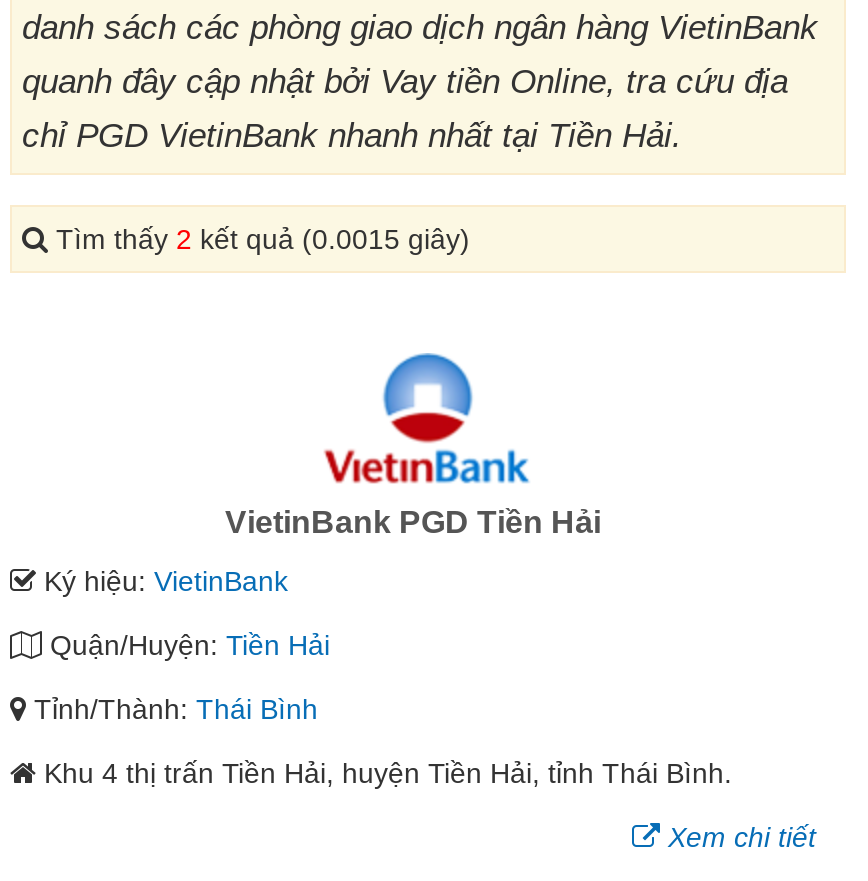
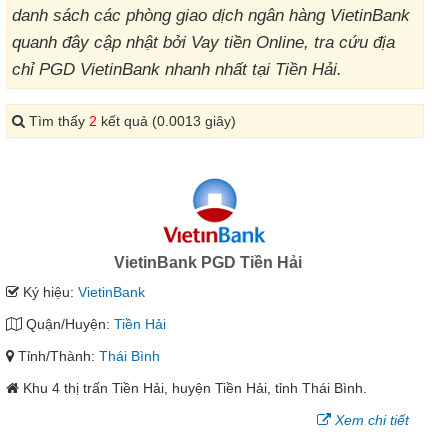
[48,223,470,255] Tìm thấy 2 kết quả (0.0015 giây) -> [25,113,236,129] Tìm thấy 2 kết quả (0.0013 giây)

